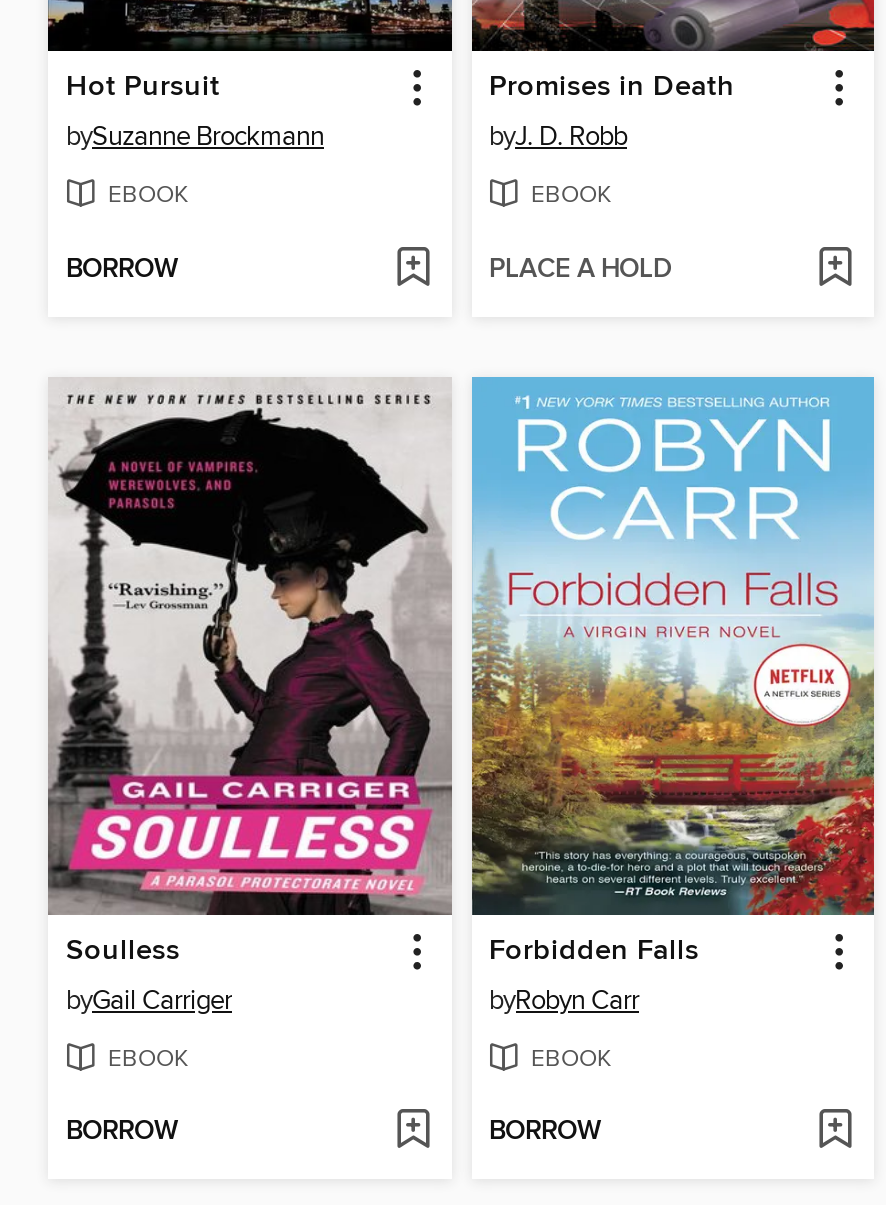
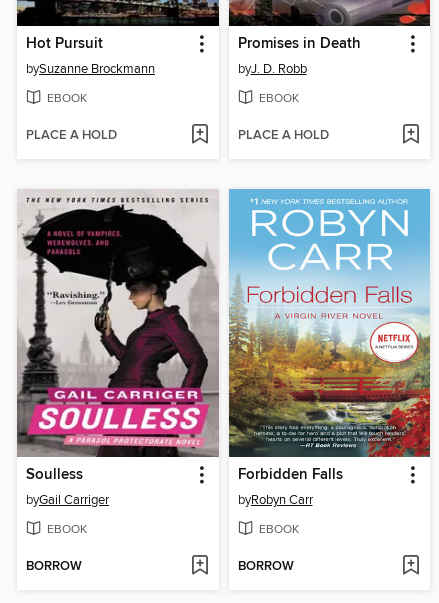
[66,253,178,287] BORROW -> [26,127,117,144] PLACE A HOLD

